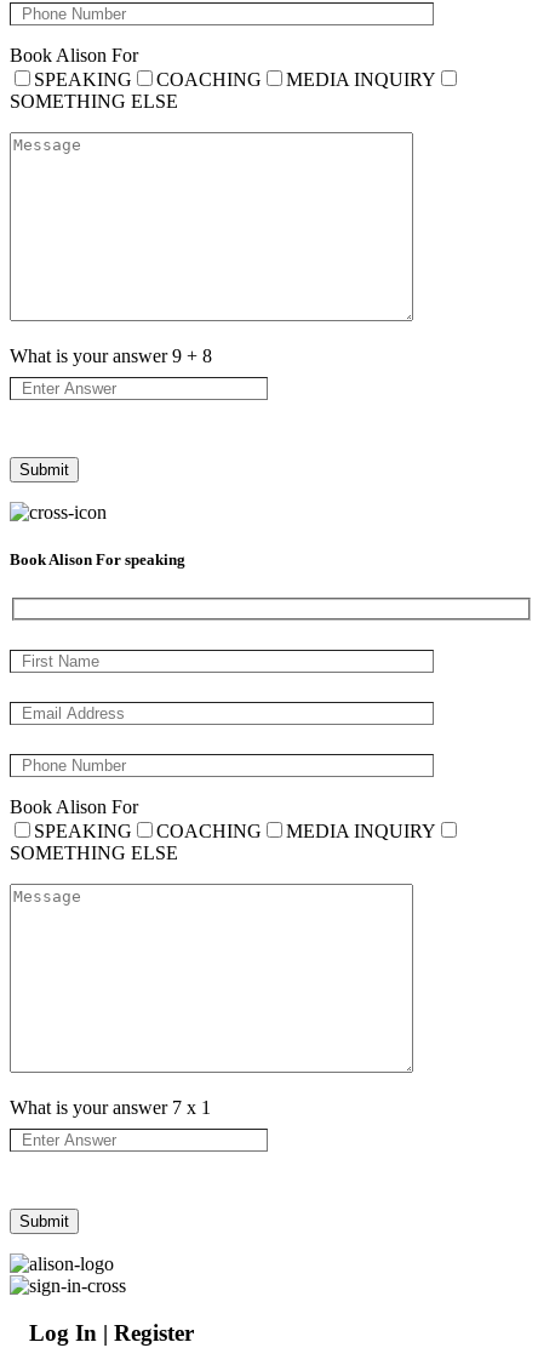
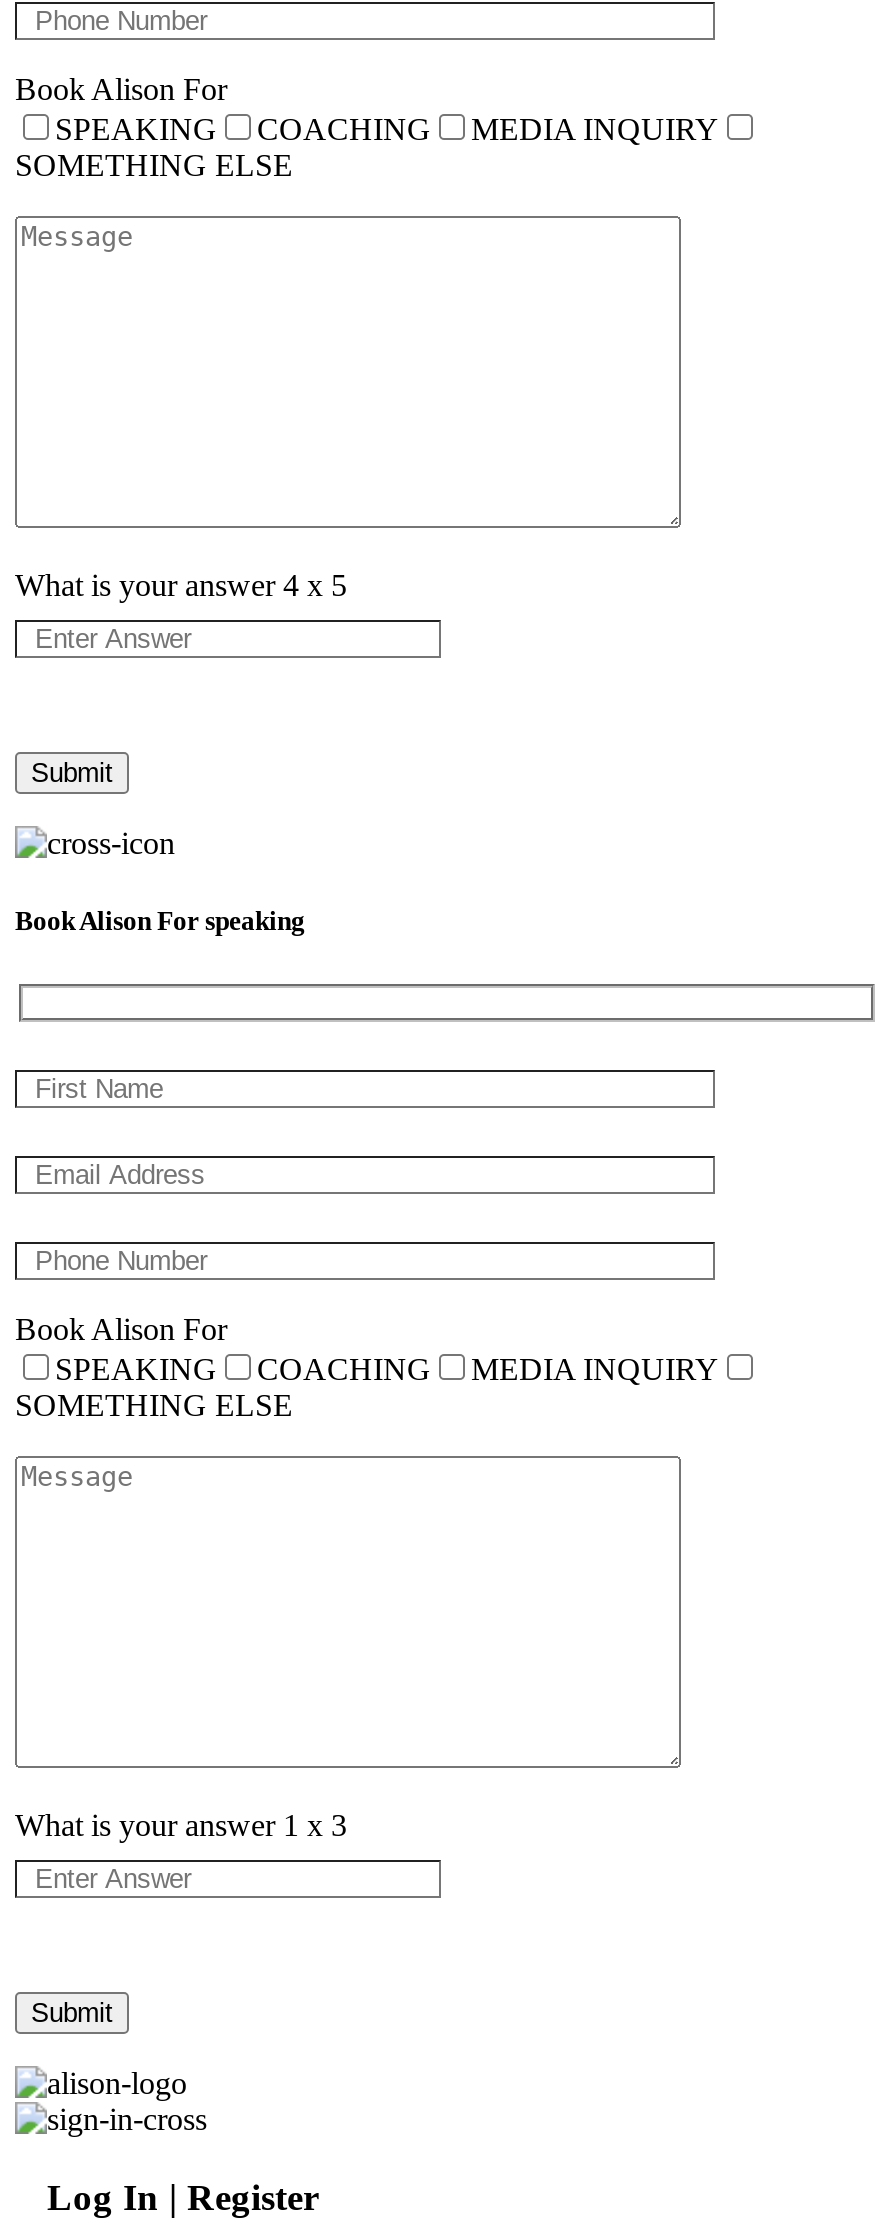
[10,346,212,366] What is your answer 9 + 8 -> [15,569,347,603] What is your answer 4 x 5
[10,1097,211,1118] What is your answer 7 x 1 -> [15,1808,347,1842] What is your answer 1 x 3

